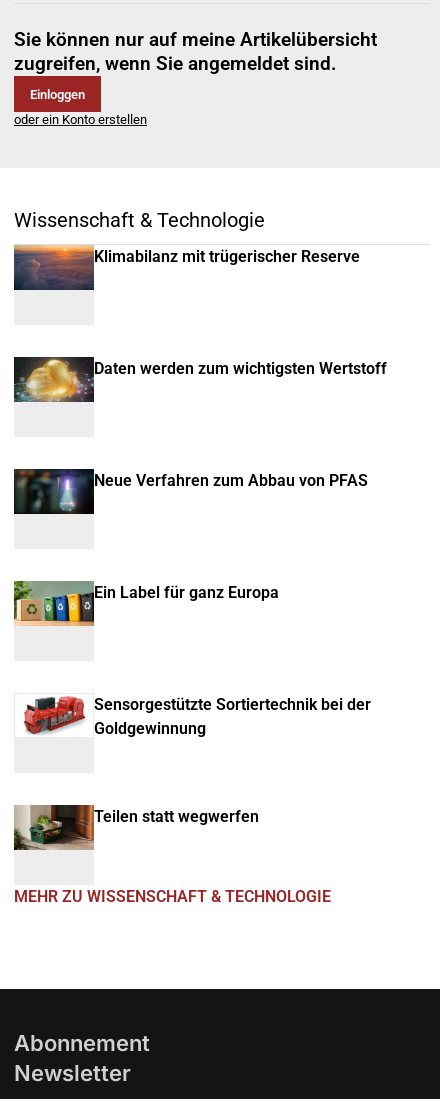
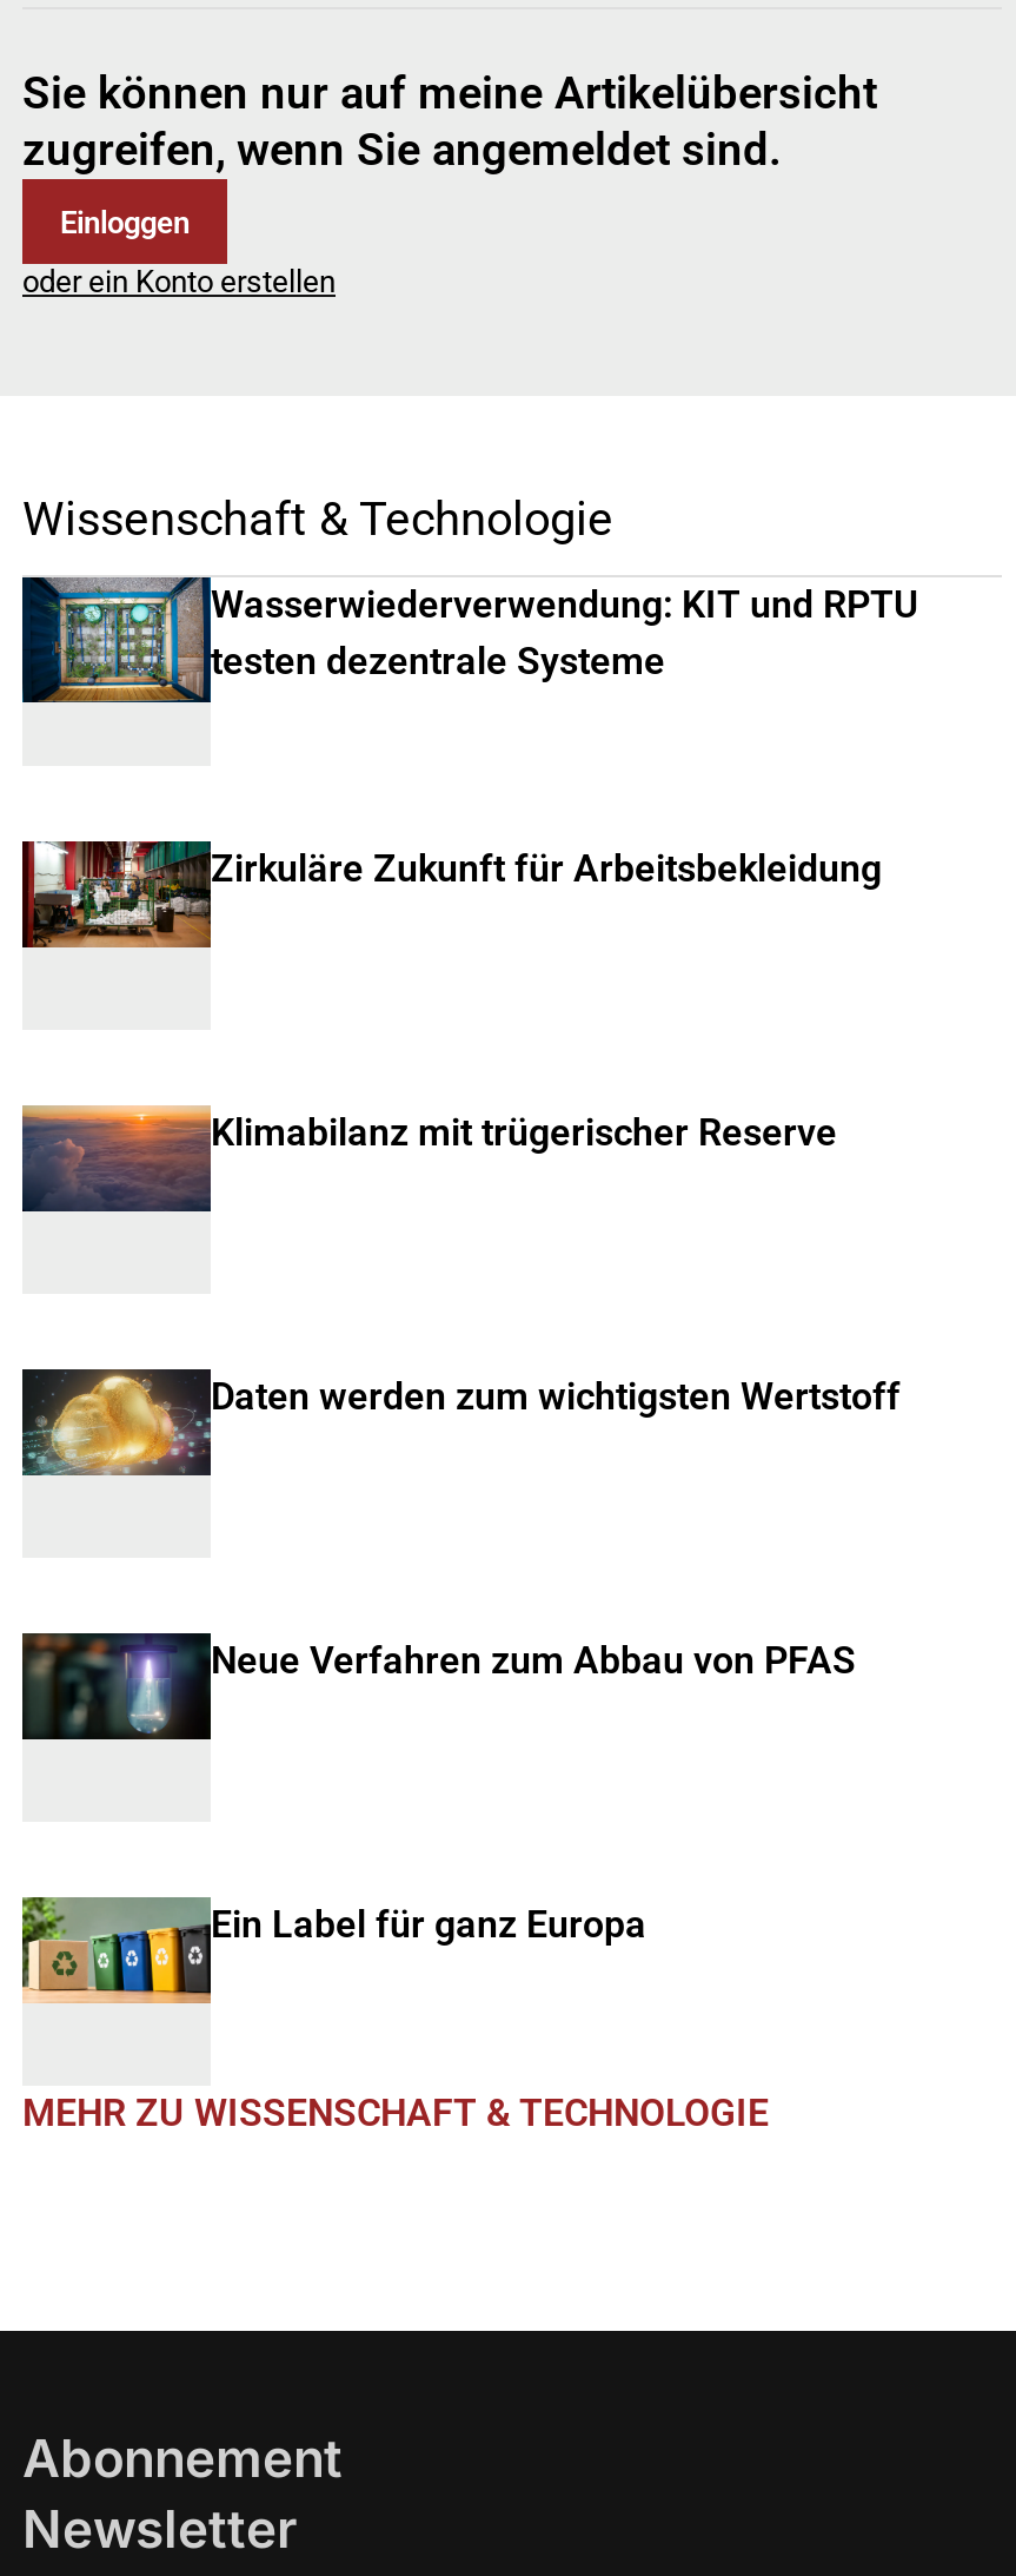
none -> [20,575,919,705] [image] | Wasserwiederverwendung: KIT und RPTU | testen dezentrale Systeme
none -> [22,839,882,950] [image] | Zirkuläre Zukunft für Arbeitsbekleidung
moved [13,245,387,602] -> [20,1105,901,1947]: [image] | Klimabilanz mit trügerischer Reserve | Daten werden zum wichtigsten Wertstoff | Neue Verfahren zum Abbau von PFAS | Ein Label für ganz Europa
moved [12,580,93,627] -> [18,1895,208,2006]: [image]
[23,695,371,738] [image] | Sensorgestützte Sortiertechnik bei der | Goldgewinnung -> none
[13,804,259,851] [image] | Teilen statt wegwerfen -> none

